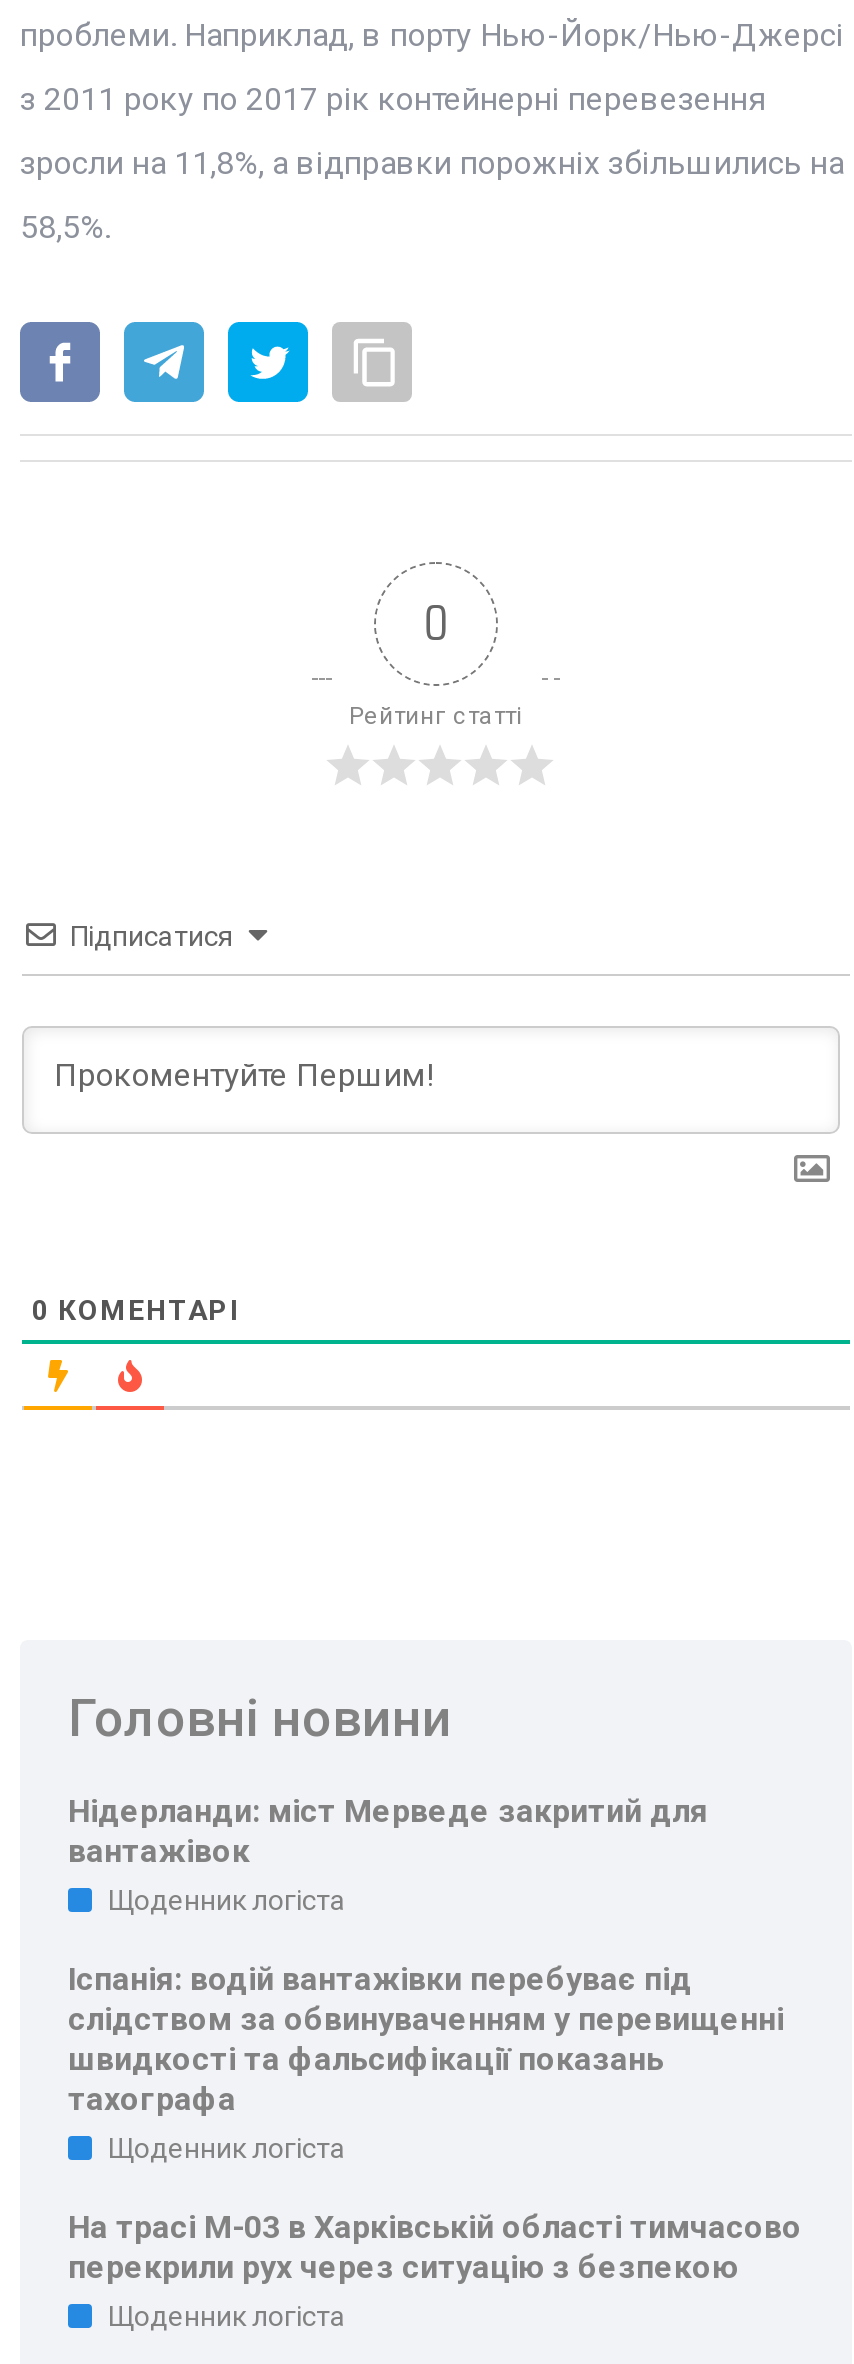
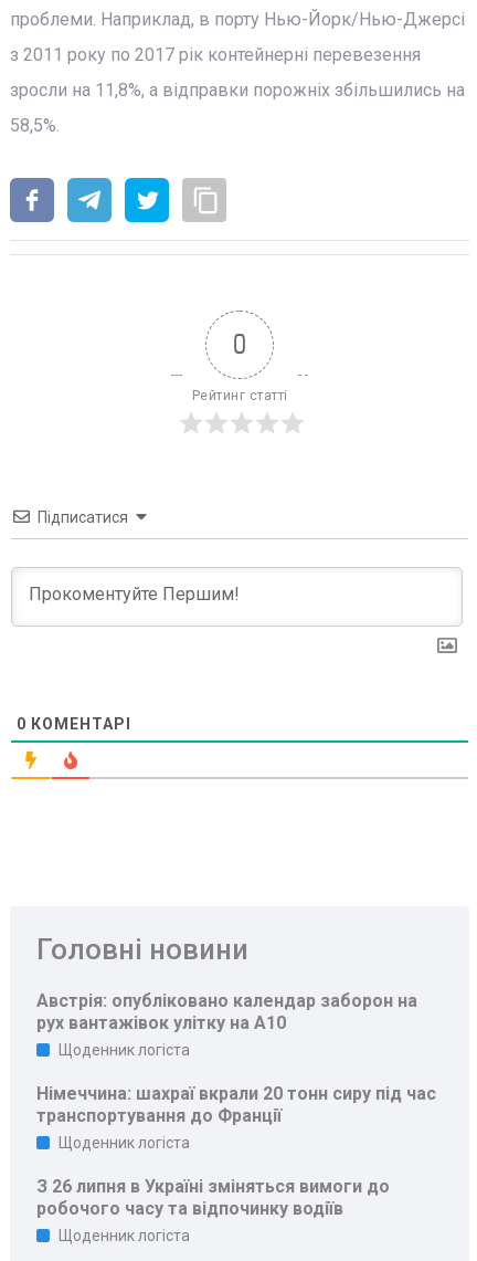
[68,1793,708,1871] Нідерланди: міст Мерведе закритий для | вантажівок -> [36,991,417,1034] Австрія: опубліковано календар заборон на | рух вантажівок улітку на A10
[68,1961,784,2119] Іспанія: водій вантажівки перебуває під | слідством за обвинуваченням у перевищенні | швидкості та фальсифікації показань | тахографа -> [36,1084,436,1127] Німеччина: шахраї вкрали 20 тонн сиру під час | транспортування до Франції
[68,2209,802,2287] На трасі М-03 в Харківській області тимчасово | перекрили рух через ситуацію з безпекою -> [36,1176,390,1220] З 26 липня в Україні зміняться вимоги до | робочого часу та відпочинку водіїв

